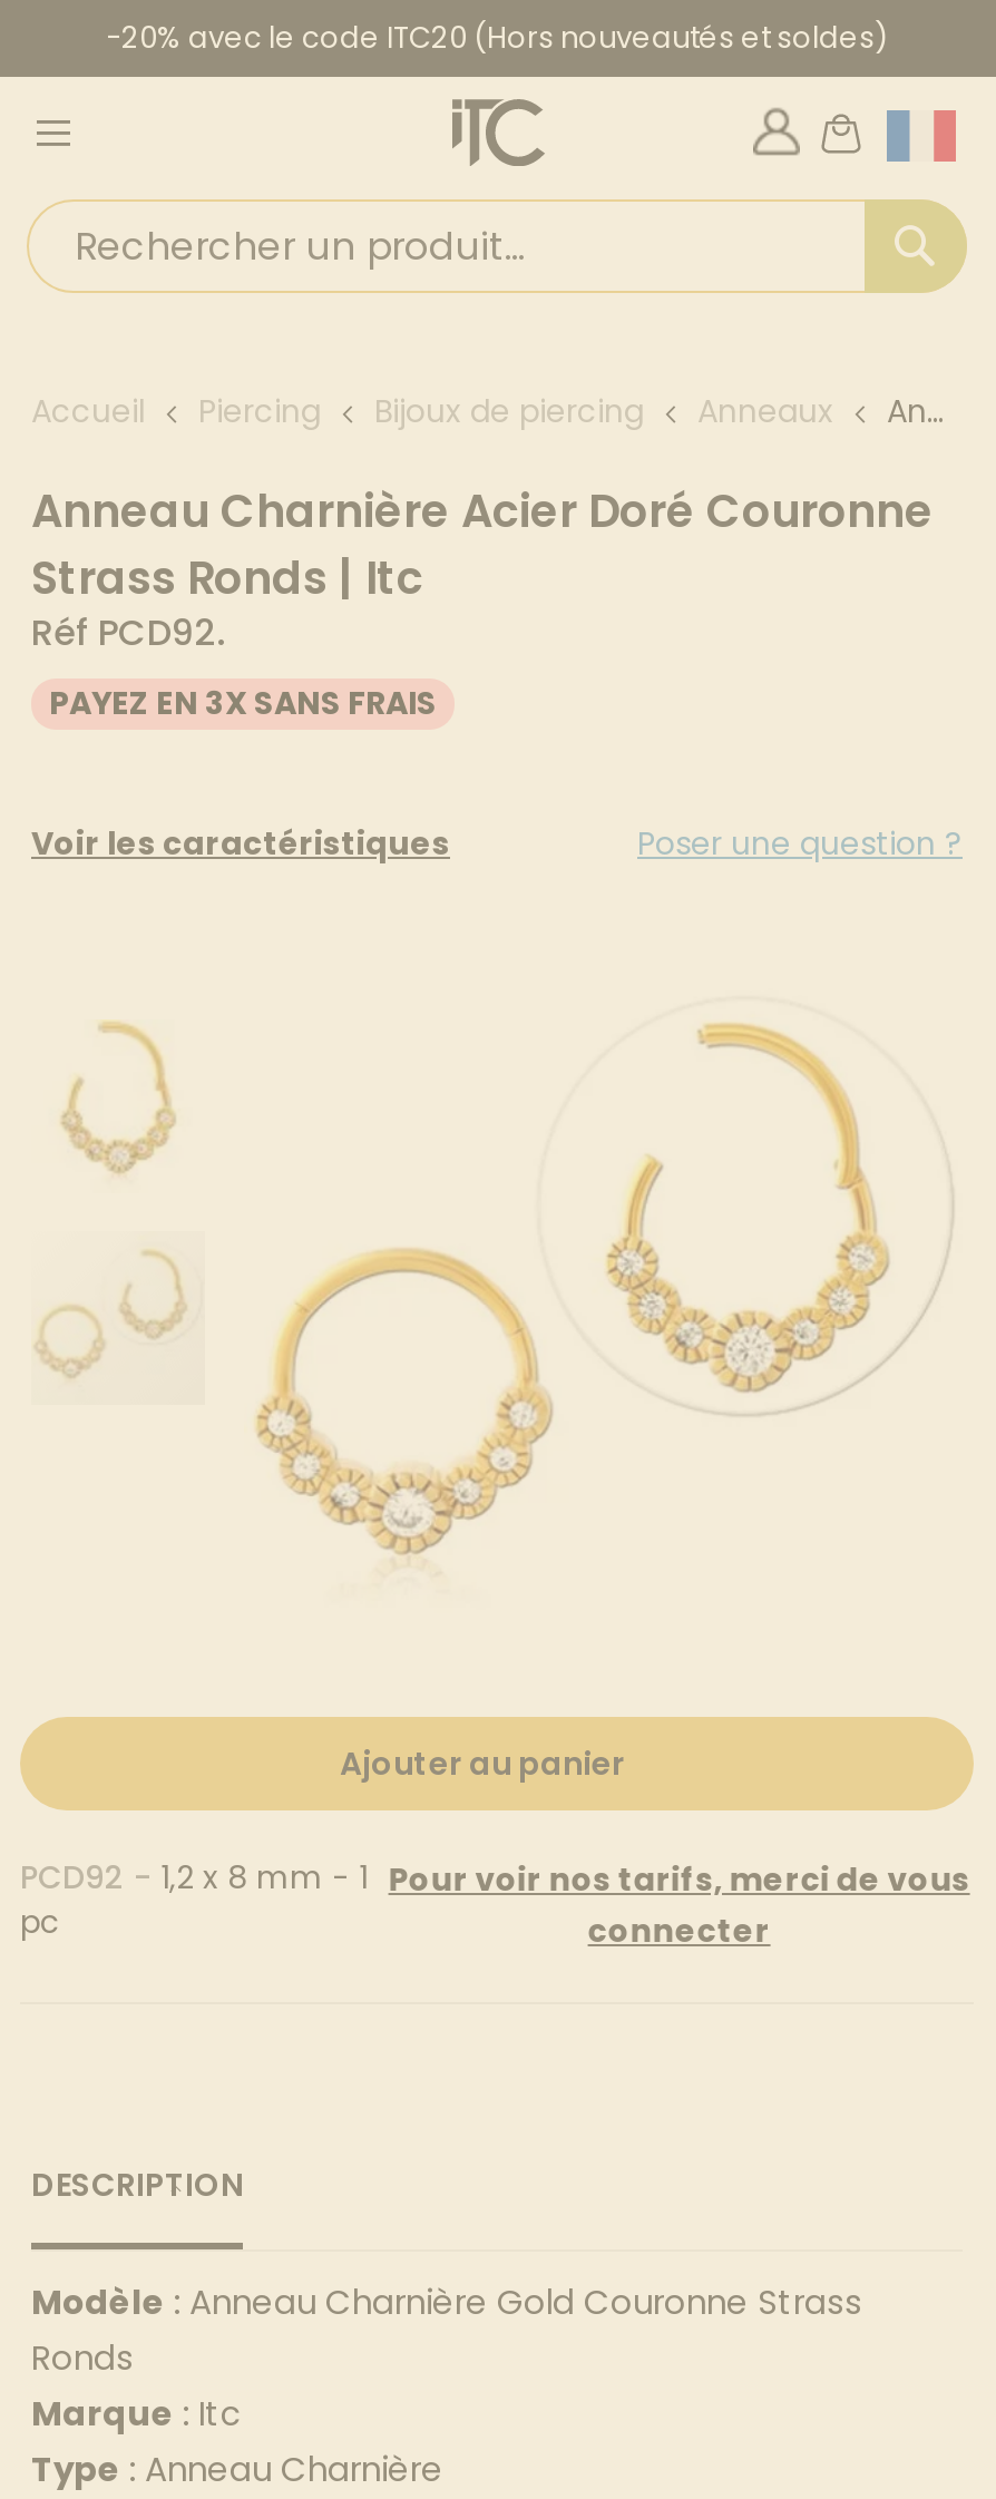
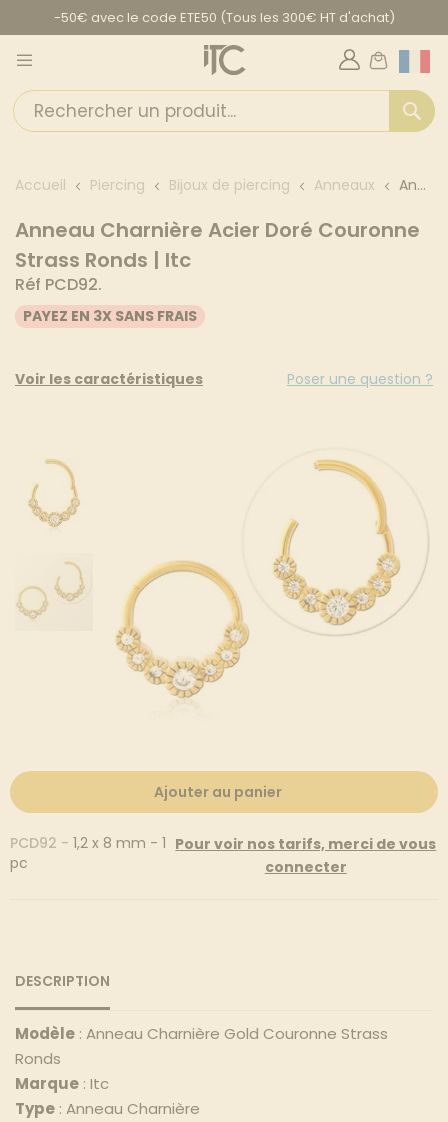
[106,16,888,58] -20% avec le code ITC20 (Hors nouveautés et soldes) -> [53,7,394,26] -50€ avec le code ETE50 (Tous les 300€ HT d'achat)

